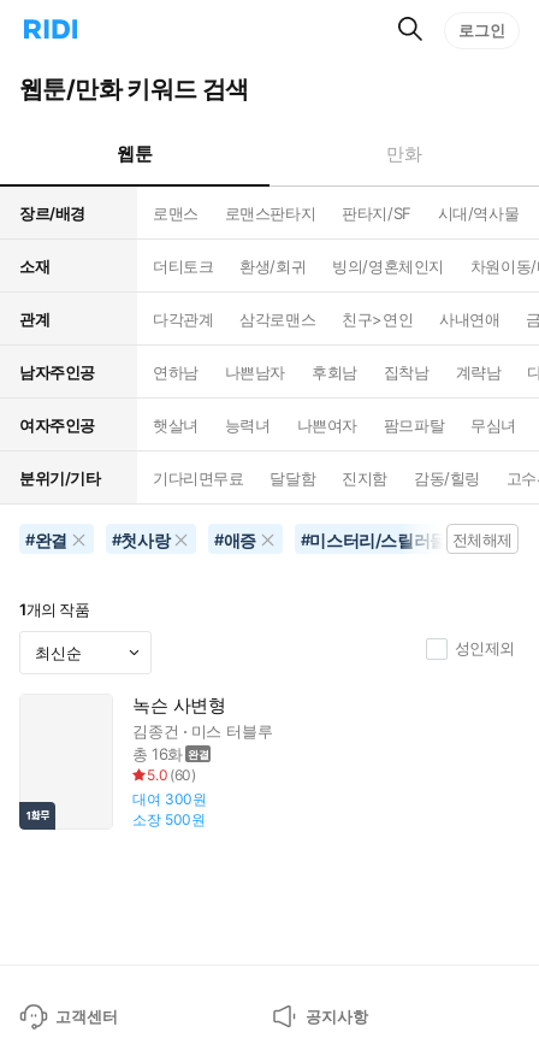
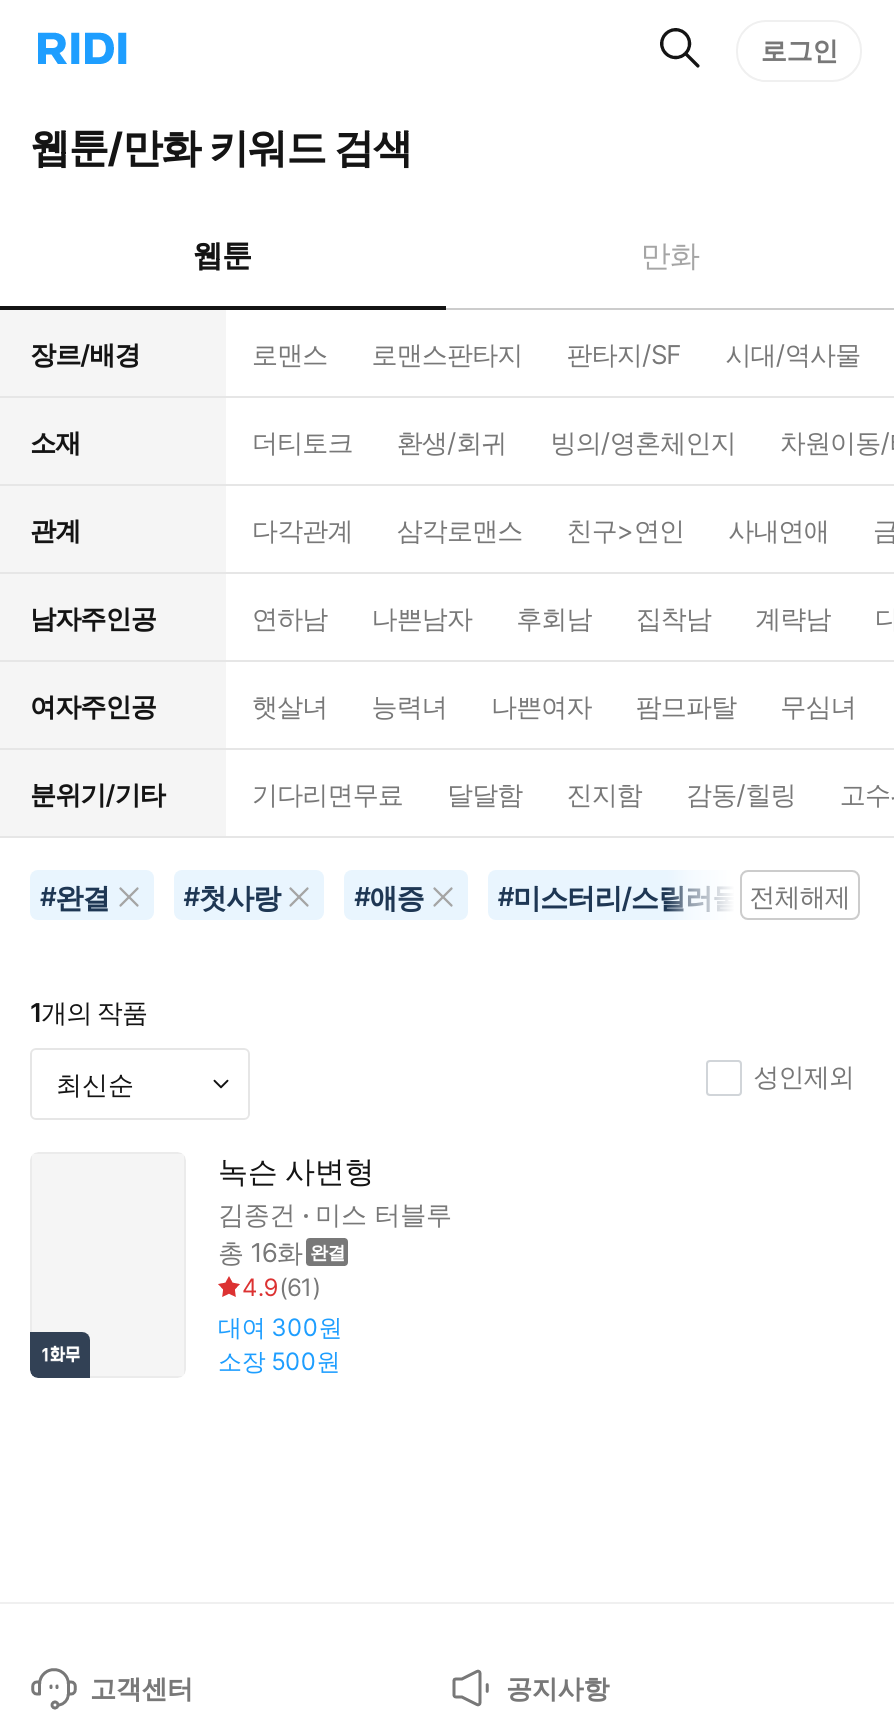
[147,766,196,784] 5.0(60) -> [242,1272,320,1302] 4.9(61)

